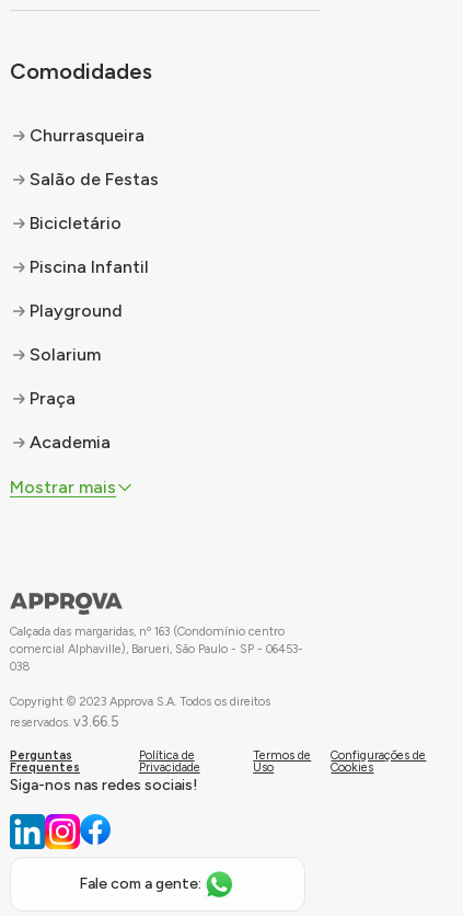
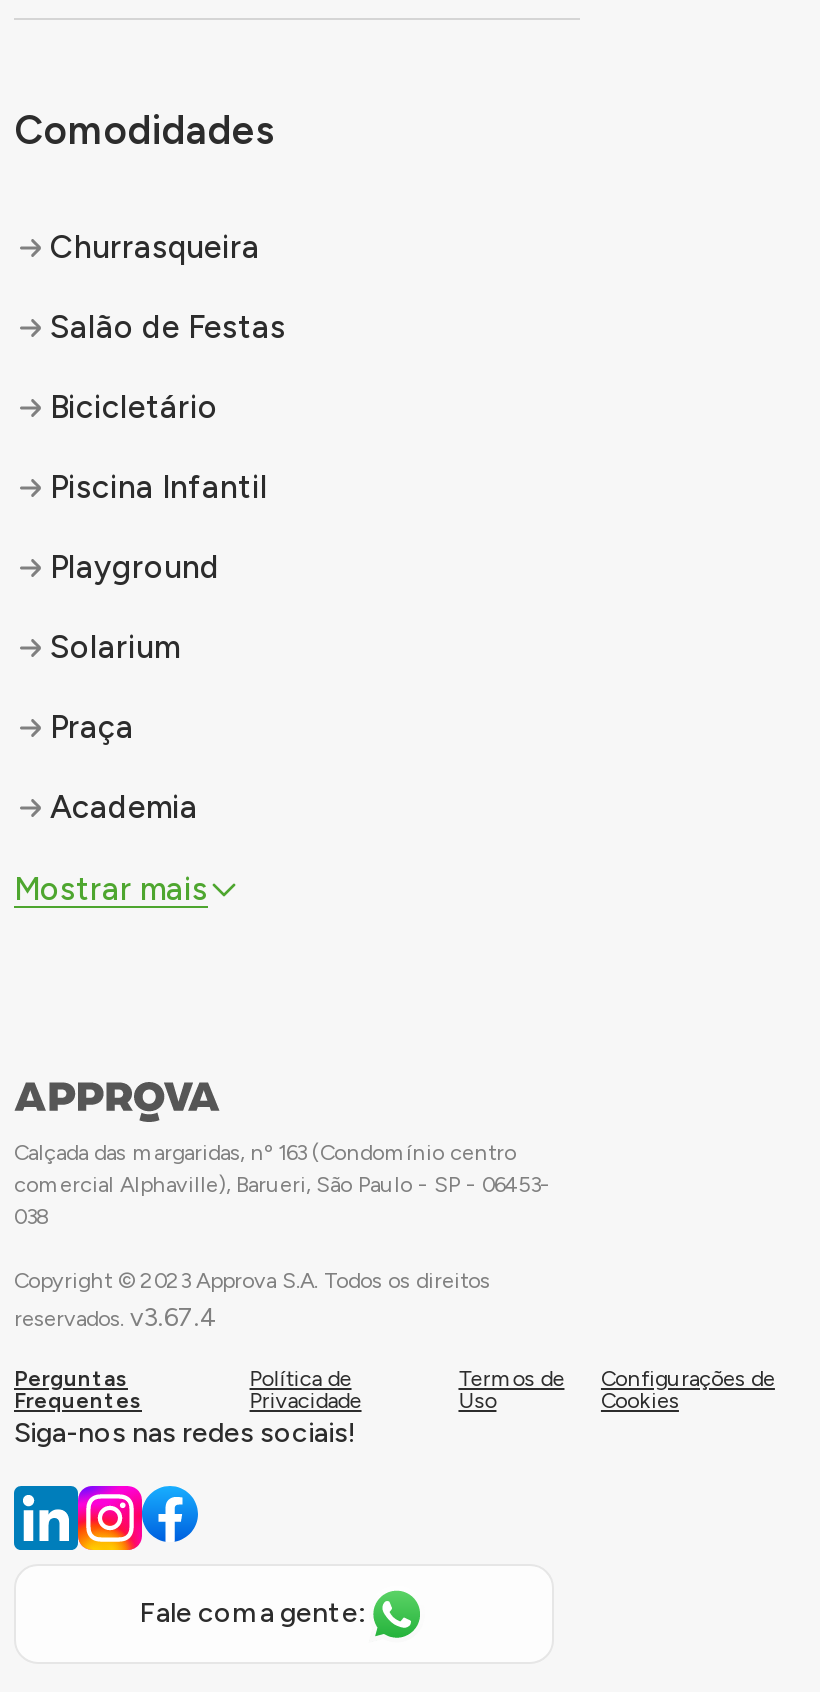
[10,713,119,730] reservados. v3.66.5 -> [14,1302,218,1332] reservados. v3.67.4

